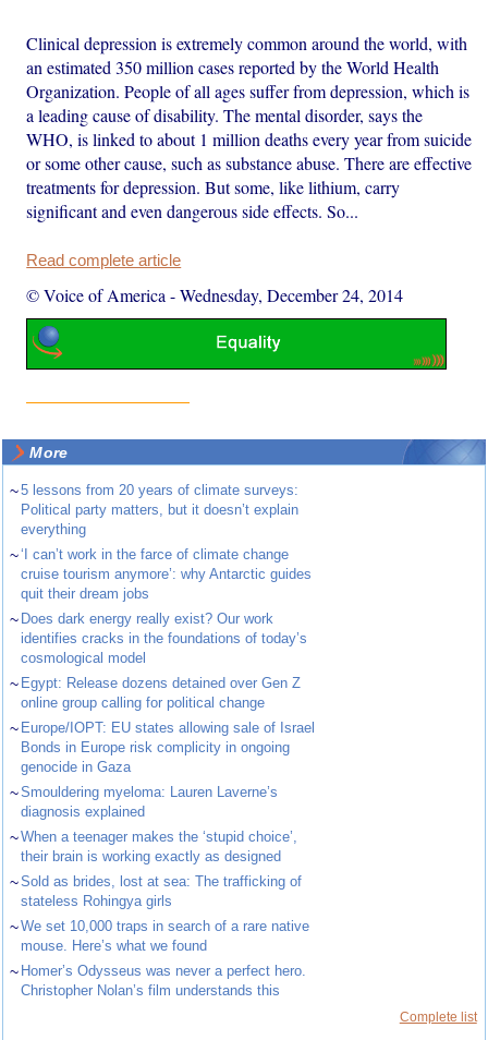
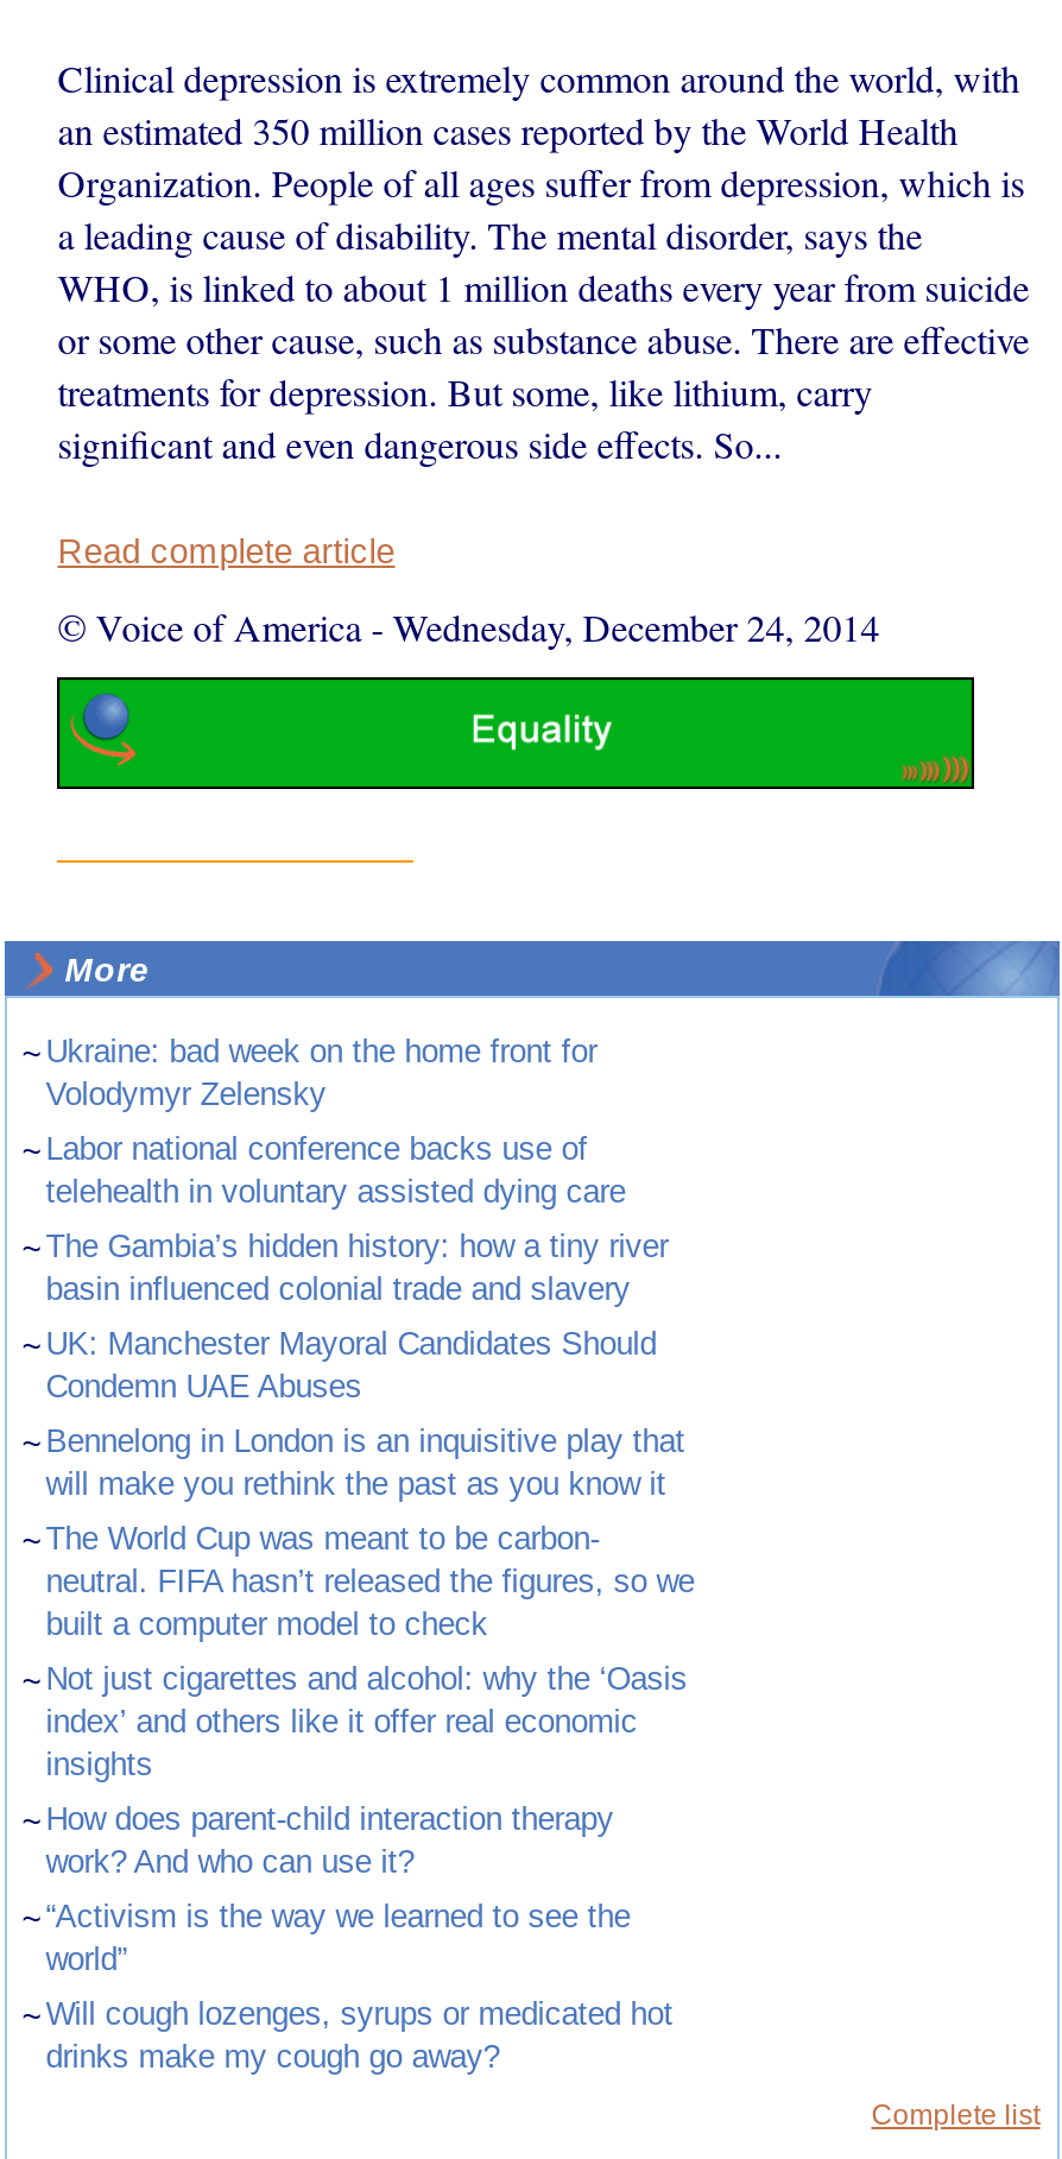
[10,482,299,538] ~ 5 lessons from 20 years of climate surveys: | Political party matters, but it doesn’t explain | everything -> [22,1035,597,1113] ~ Ukraine: bad week on the home front for | Volodymyr Zelensky
[10,547,312,602] ~ ‘I can’t work in the farce of climate change | cruise tourism anymore’: why Antarctic guides | quit their dream jobs -> [22,1132,625,1211] ~ Labor national conference backs use of | telehealth in voluntary assisted dying care
[10,611,307,667] ~ Does dark energy really exist? Our work | identifies cracks in the foundations of today’s | cosmological model -> [22,1230,668,1308] ~ The Gambia’s hidden history: how a tiny river | basin influenced colonial trade and slavery
[10,675,301,711] ~ Egypt: Release dozens detained over Gen Z | online group calling for political change -> [22,1327,656,1406] ~ UK: Manchester Mayoral Candidates Should | Condemn UAE Abuses
[10,720,315,776] ~ Europe/IOPT: EU states allowing sale of Israel | Bonds in Europe risk complicity in ongoing | genocide in Gaza -> [22,1425,685,1503] ~ Bennelong in London is an inquisitive play that | will make you rethink the past as you know it
[10,784,278,820] ~ Smouldering myeloma: Lauren Laverne’s | diagnosis explained -> [22,1522,694,1643] ~ The World Cup was meant to be carbon- | neutral. FIFA hasn’t released the figures, so we | built a computer model to check
[10,829,298,865] ~ When a teenager makes the ‘stupid choice’, | their brain is working exactly as designed -> [22,1662,687,1784] ~ Not just cigarettes and alcohol: why the ‘Oasis | index’ and others like it offer real economic | insights
[10,874,302,910] ~ Sold as brides, lost at sea: The trafficking of | stateless Rohingya girls -> [22,1803,613,1881] ~ How does parent-child interaction therapy | work? And who can use it?
[10,918,310,954] ~ We set 10,000 traps in search of a rare native | mouse. Here’s what we found -> [22,1900,630,1978] ~ “Activism is the way we learned to see the | world”
[10,963,306,999] ~ Homer’s Odysseus was never a perfect hero. | Christopher Nolan’s film understands this -> [22,1997,673,2076] ~ Will cough lozenges, syrups or medicated hot | drinks make my cough go away?

